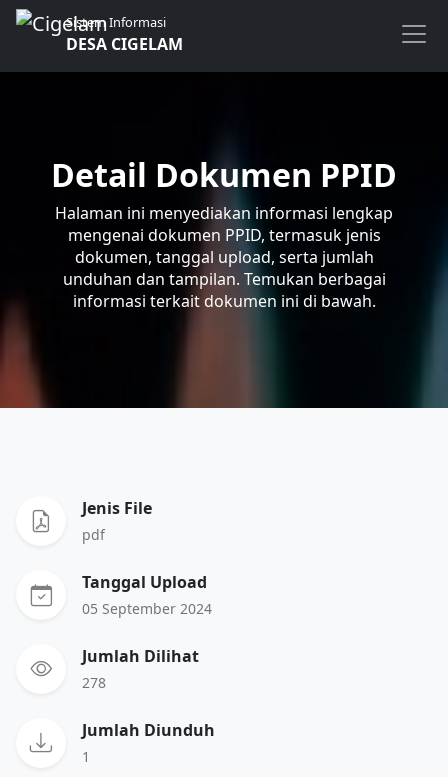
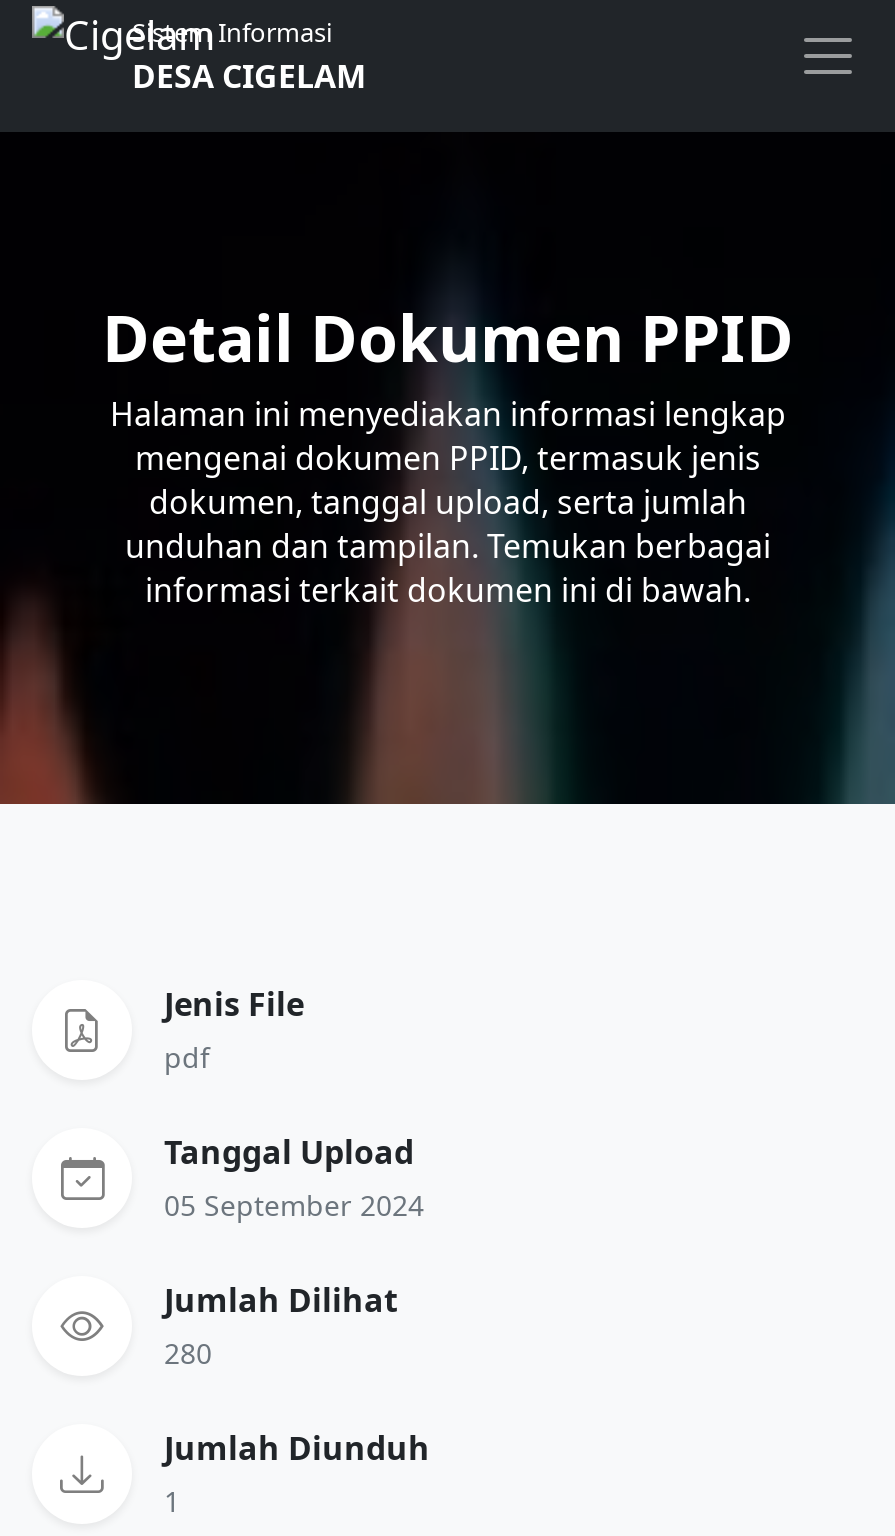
[82,673,106,692] 278 -> [164,1334,212,1372] 280

